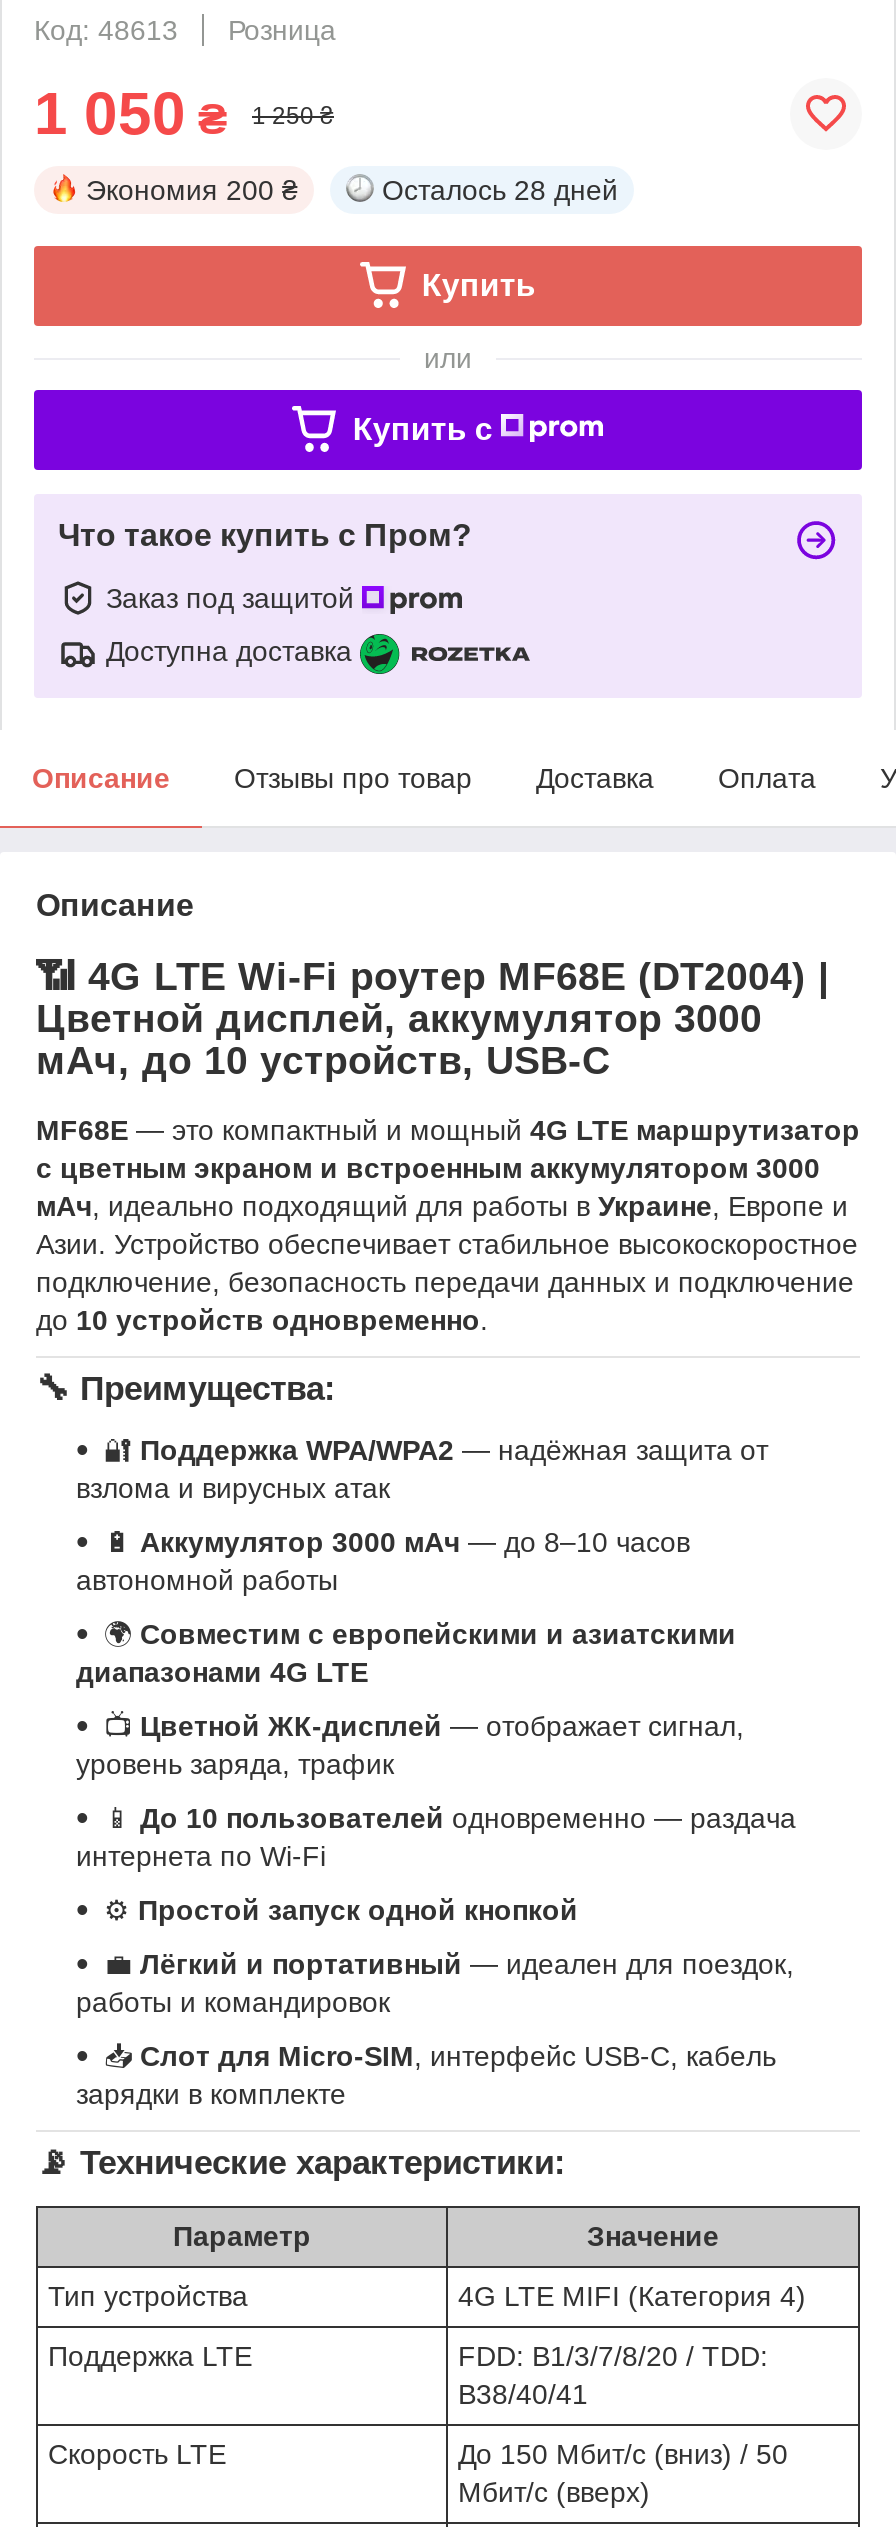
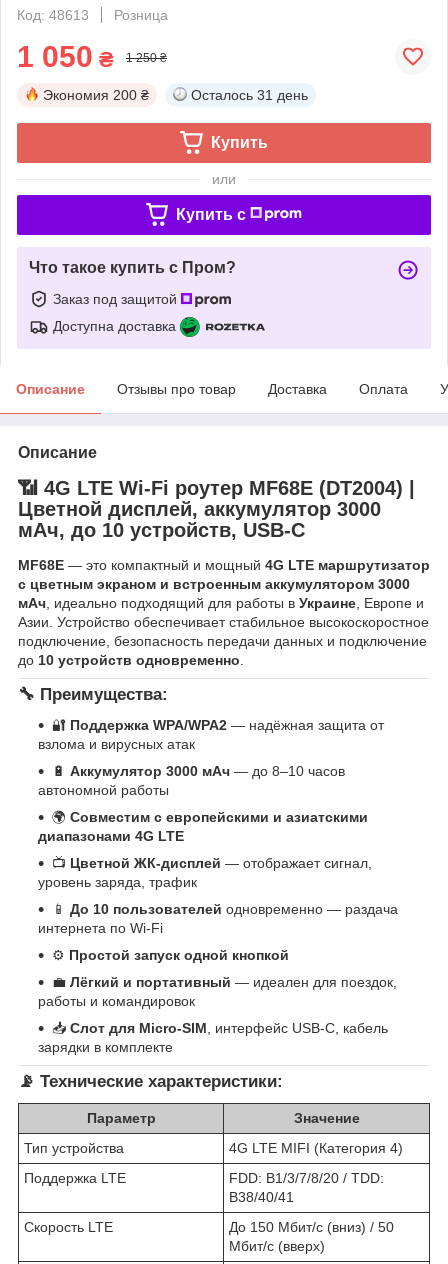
[382,174,618,206] Осталось 28 дней -> [191,87,308,103] Осталось 31 день

